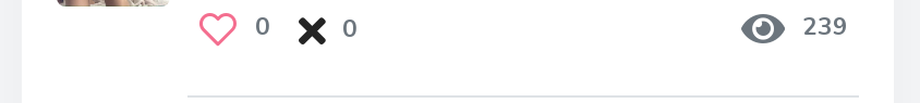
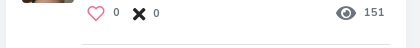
[802,11,848,43] 239 -> [364,5,385,20] 151

